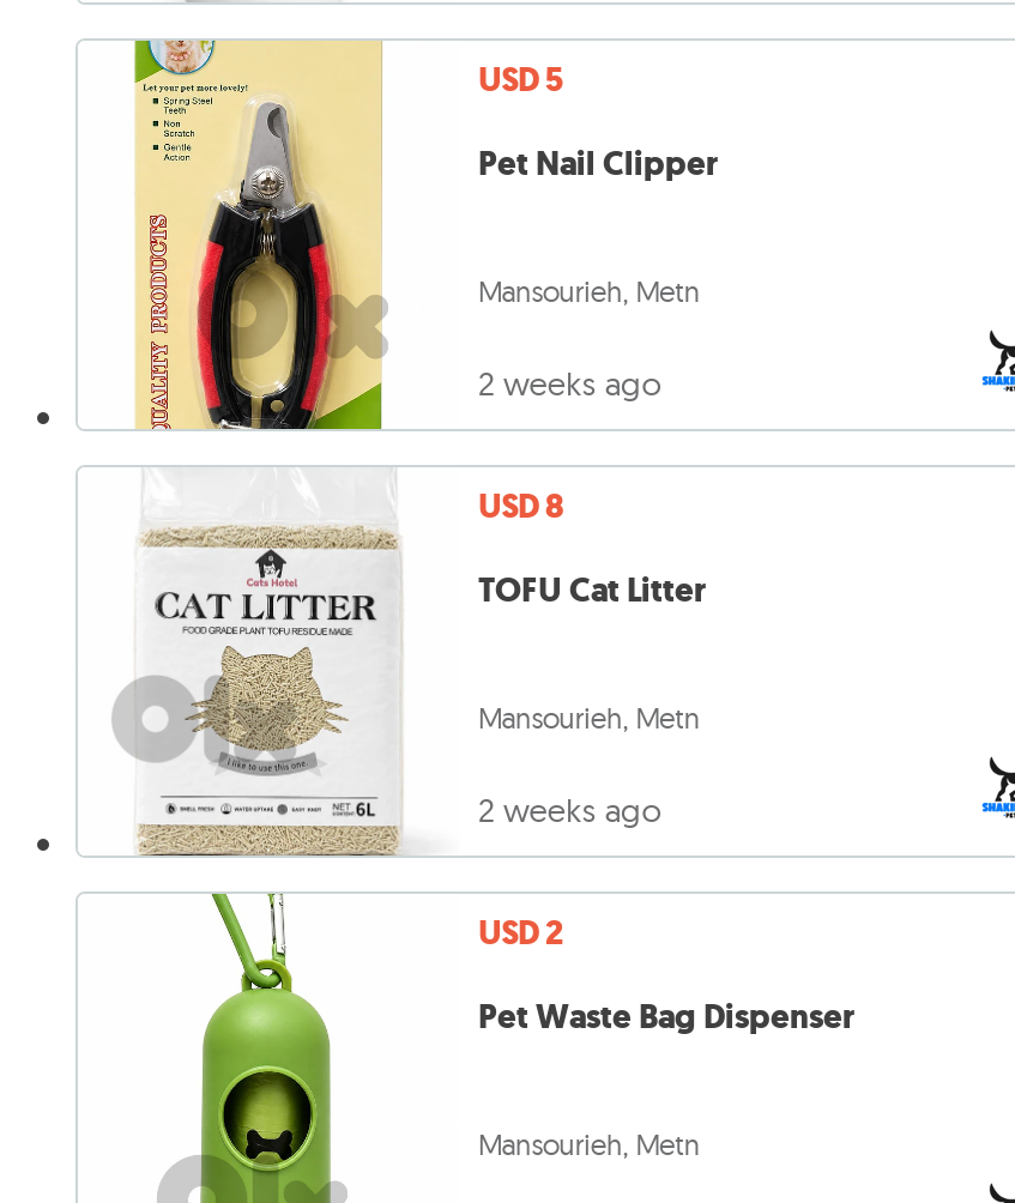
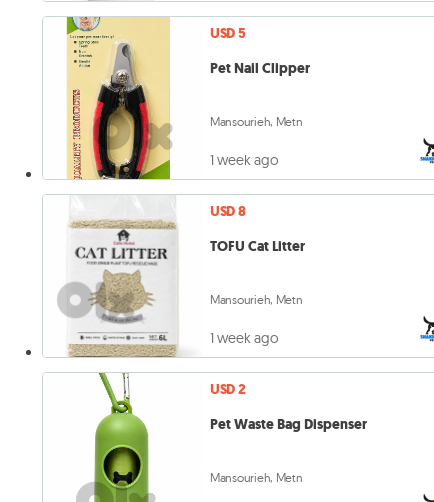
[478,361,663,404] 2 weeks ago -> [210,151,278,169] 1 week ago
[478,787,663,831] 2 weeks ago -> [210,329,278,347] 1 week ago

